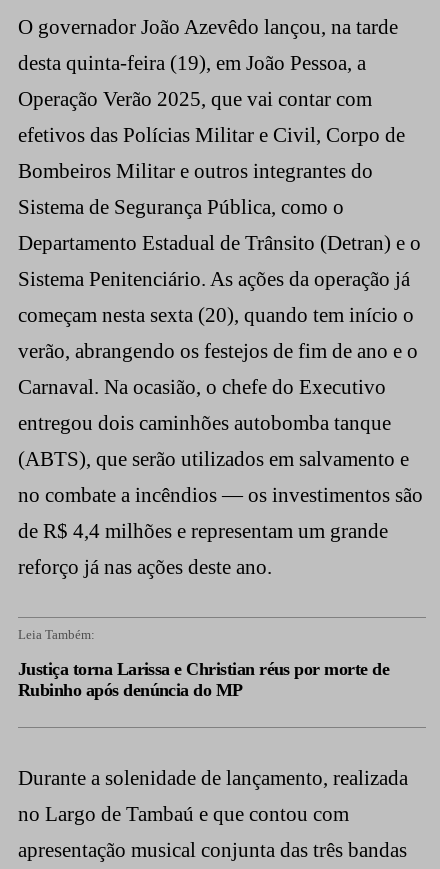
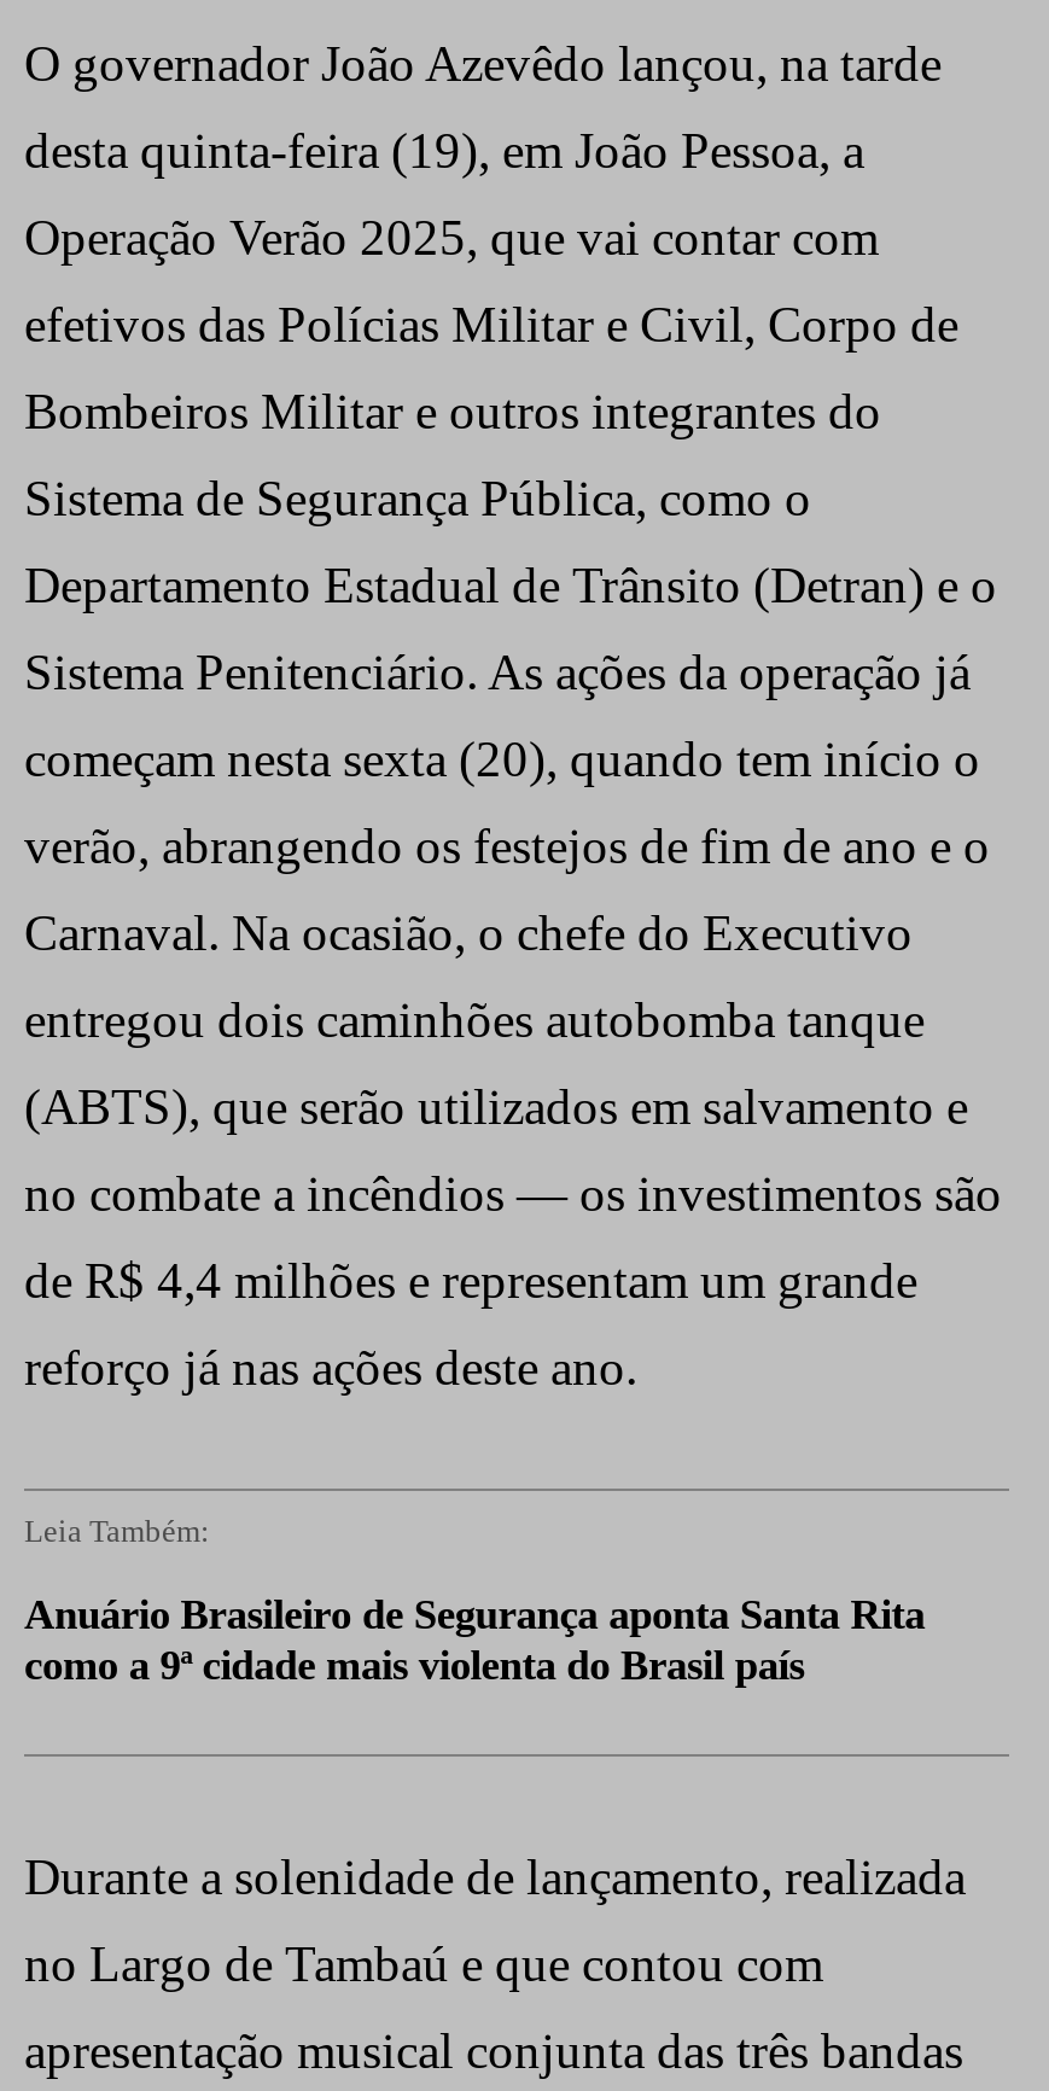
[18,659,389,700] Justiça torna Larissa e Christian réus por morte de | Rubinho após denúncia do MP -> [24,1590,925,1689] Anuário Brasileiro de Segurança aponta Santa Rita | como a 9ª cidade mais violenta do Brasil país

